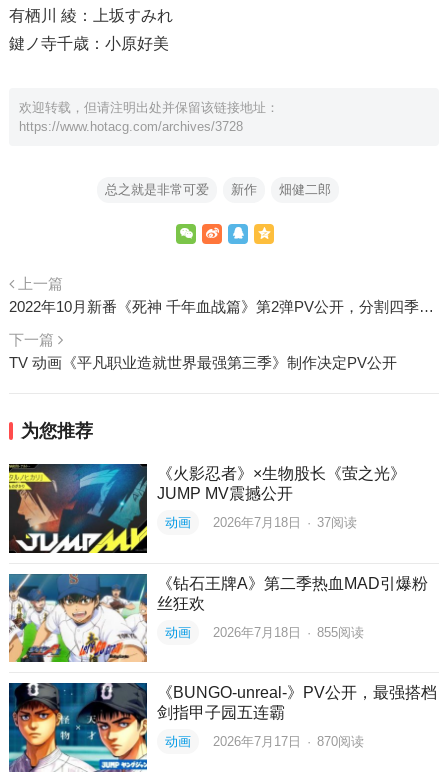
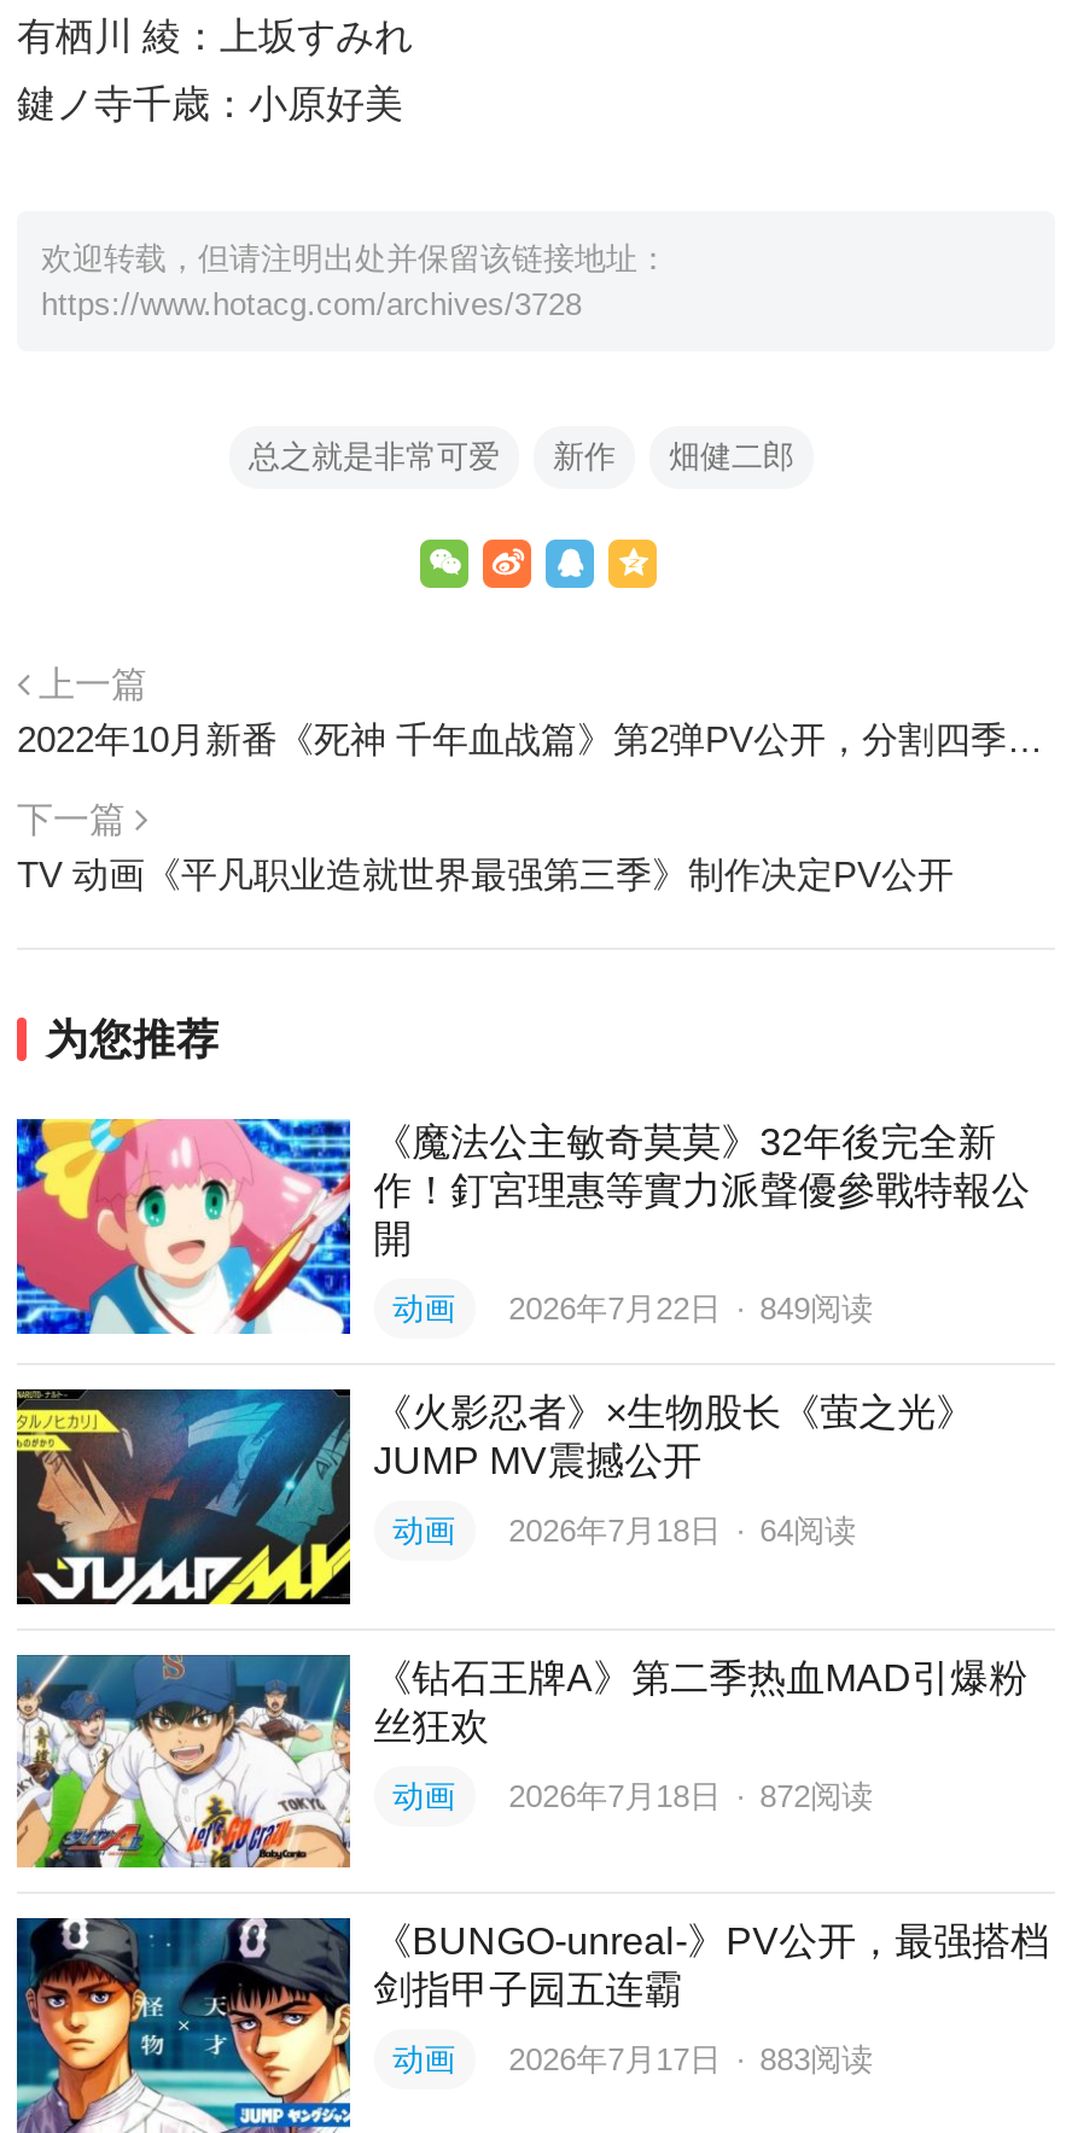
none -> [14,1117,1030,1336] [image] | 《魔法公主敏奇莫莫》32年後完全新 | 作！釘宮理惠等實力派聲優參戰特報公 | 開 | 动画 | 2026年7月22日 · 849阅读
[165,515,357,530] 动画 2026年7月18日 · 37阅读 -> [393,1513,856,1549] 动画 2026年7月18日 · 64阅读
[165,625,364,640] 动画 2026年7月18日 · 855阅读 -> [393,1778,873,1814] 动画 2026年7月18日 · 872阅读
[165,734,364,749] 动画 2026年7月17日 · 870阅读 -> [393,2042,873,2078] 动画 2026年7月17日 · 883阅读

